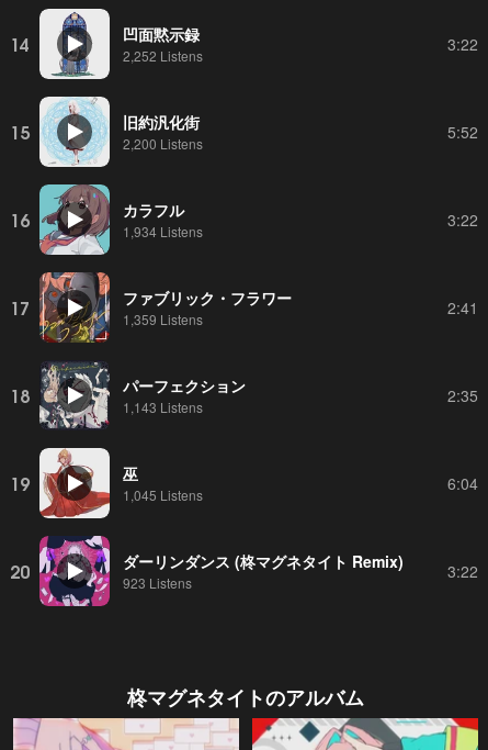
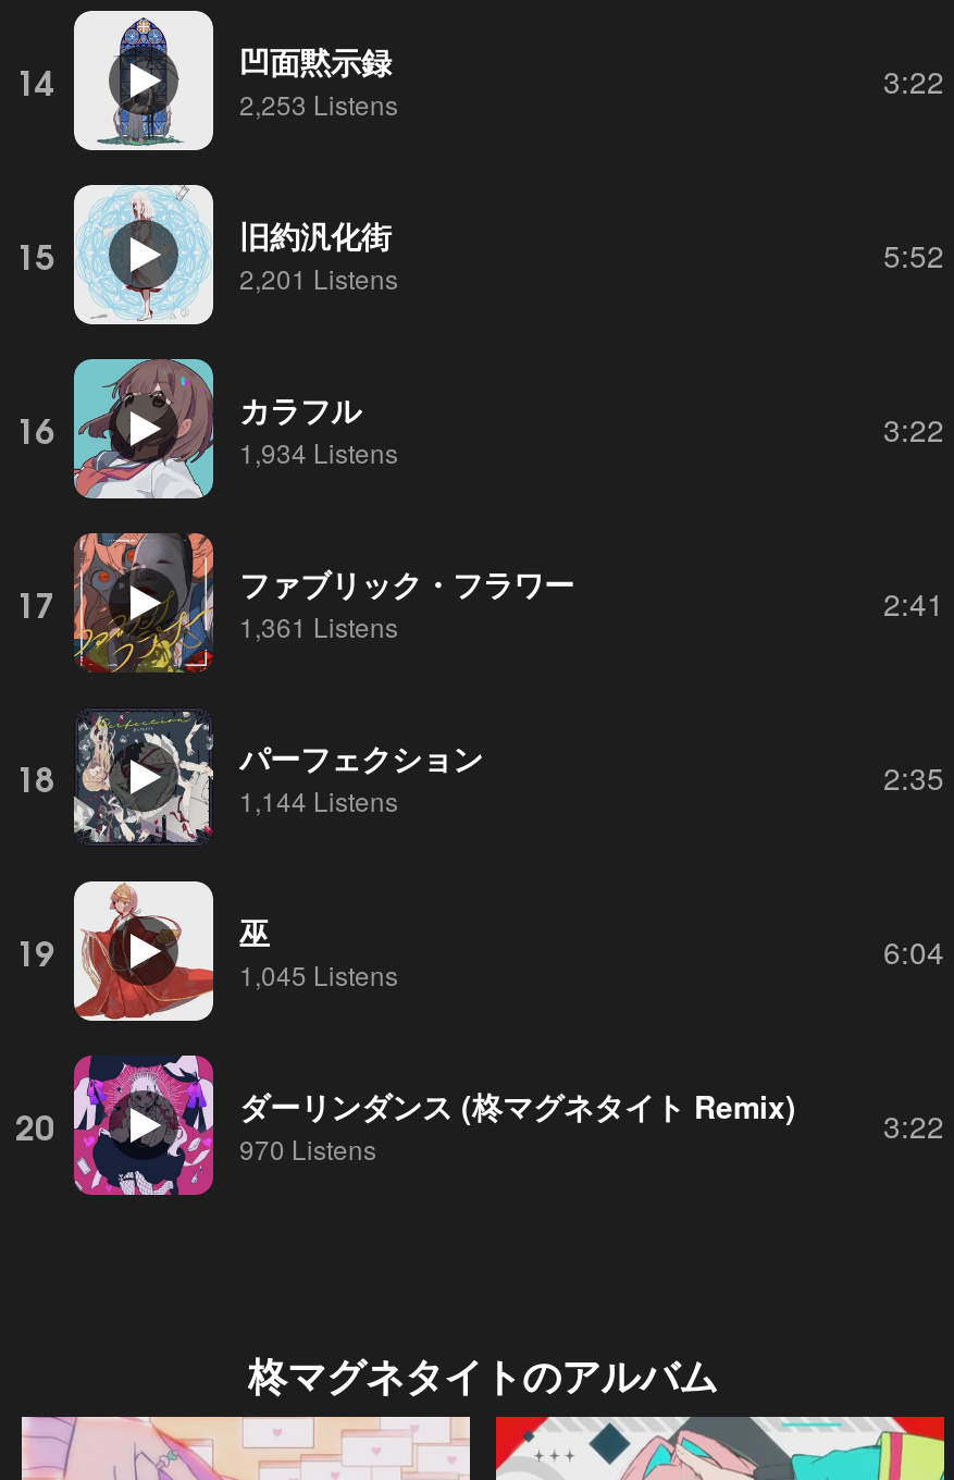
[123,46,203,64] 2,252 Listens -> [239,84,398,121] 2,253 Listens
[123,133,203,152] 2,200 Listens -> [239,258,398,295] 2,201 Listens
[123,309,203,328] 1,359 Listens -> [239,606,398,643] 1,361 Listens
[123,397,203,416] 1,143 Listens -> [239,780,398,817] 1,144 Listens
[123,573,192,591] 923 Listens -> [239,1128,376,1165] 970 Listens

